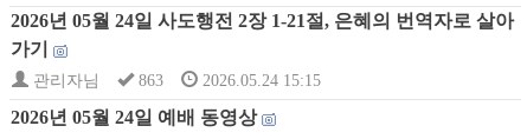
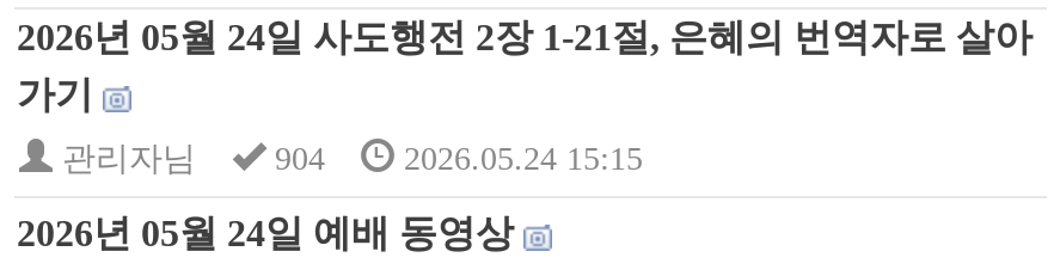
[28,72,321,90] 관리자님 863 2026.05.24 15:15 -> [53,141,643,177] 관리자님 904 2026.05.24 15:15

